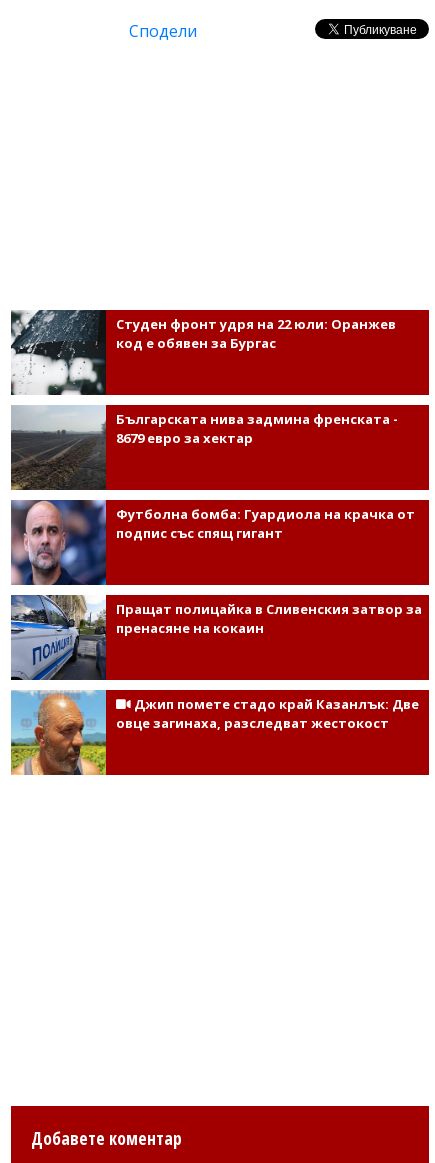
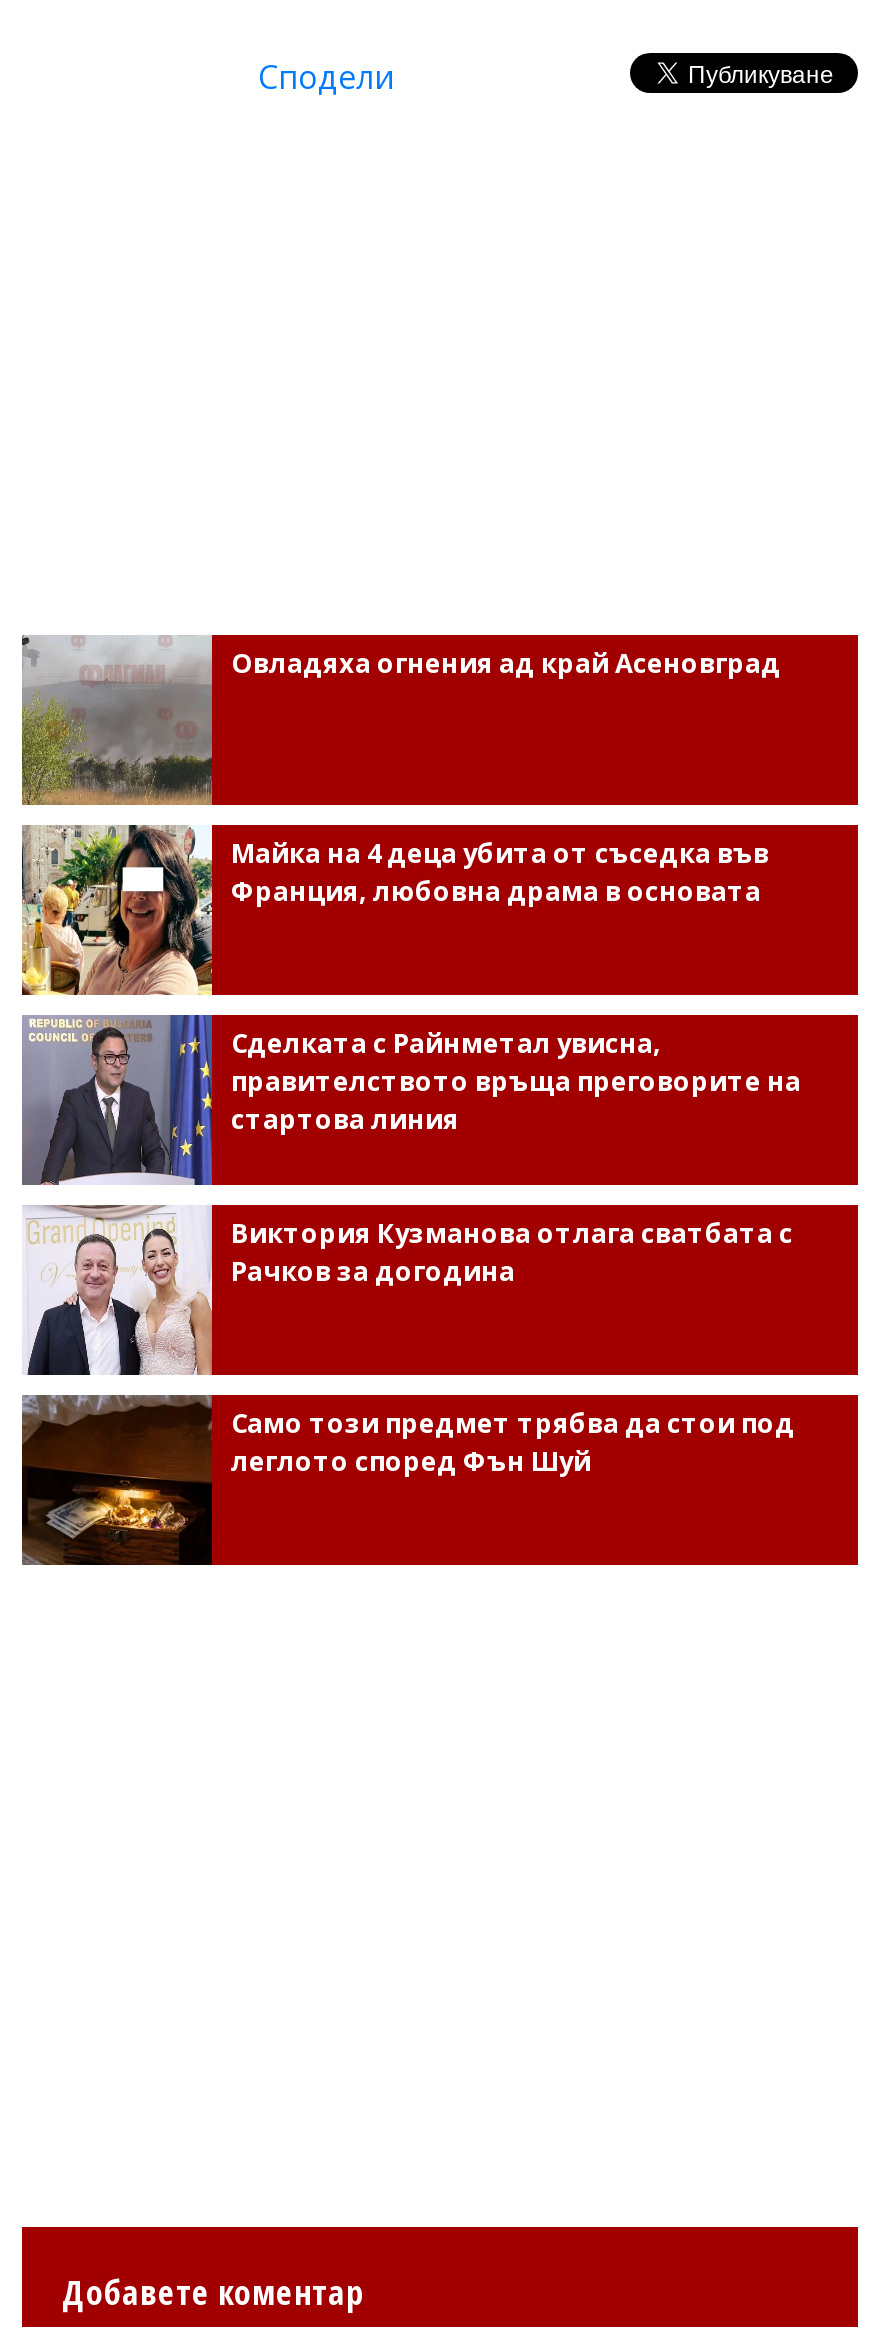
[10,309,395,396] [image] | Студен фронт удря на 22 юли: Оранжев | код е обявен за Бургас -> [20,635,781,807] [image] | Овладяха огнения ад край Асеновград
[10,405,397,491] [image] | Българската нива задмина френската - | 8679 евро за хектар -> [20,823,769,997] [image] | Майка на 4 деца убита от съседка във | Франция, любовна драма в основата
[11,500,414,586] [image] | Футболна бомба: Гуардиола на крачка от | подпис със спящ гигант -> [22,1015,801,1185] [image] | Сделката с Райнметал увисна, | правителството връща преговорите на | стартова линия
[10,594,421,681] [image] | Пращат полицайка в Сливенския затвор за | пренасяне на кокаин -> [22,1205,793,1377] [image] | Виктория Кузманова отлага сватбата с | Рачков за догодина
[10,690,418,776] [image] | Джип помете стадо край Казанлък: Две | овце загинаха, разследват жестокост -> [20,1393,795,1567] [image] | Само този предмет трябва да стои под | леглото според Фън Шуй

